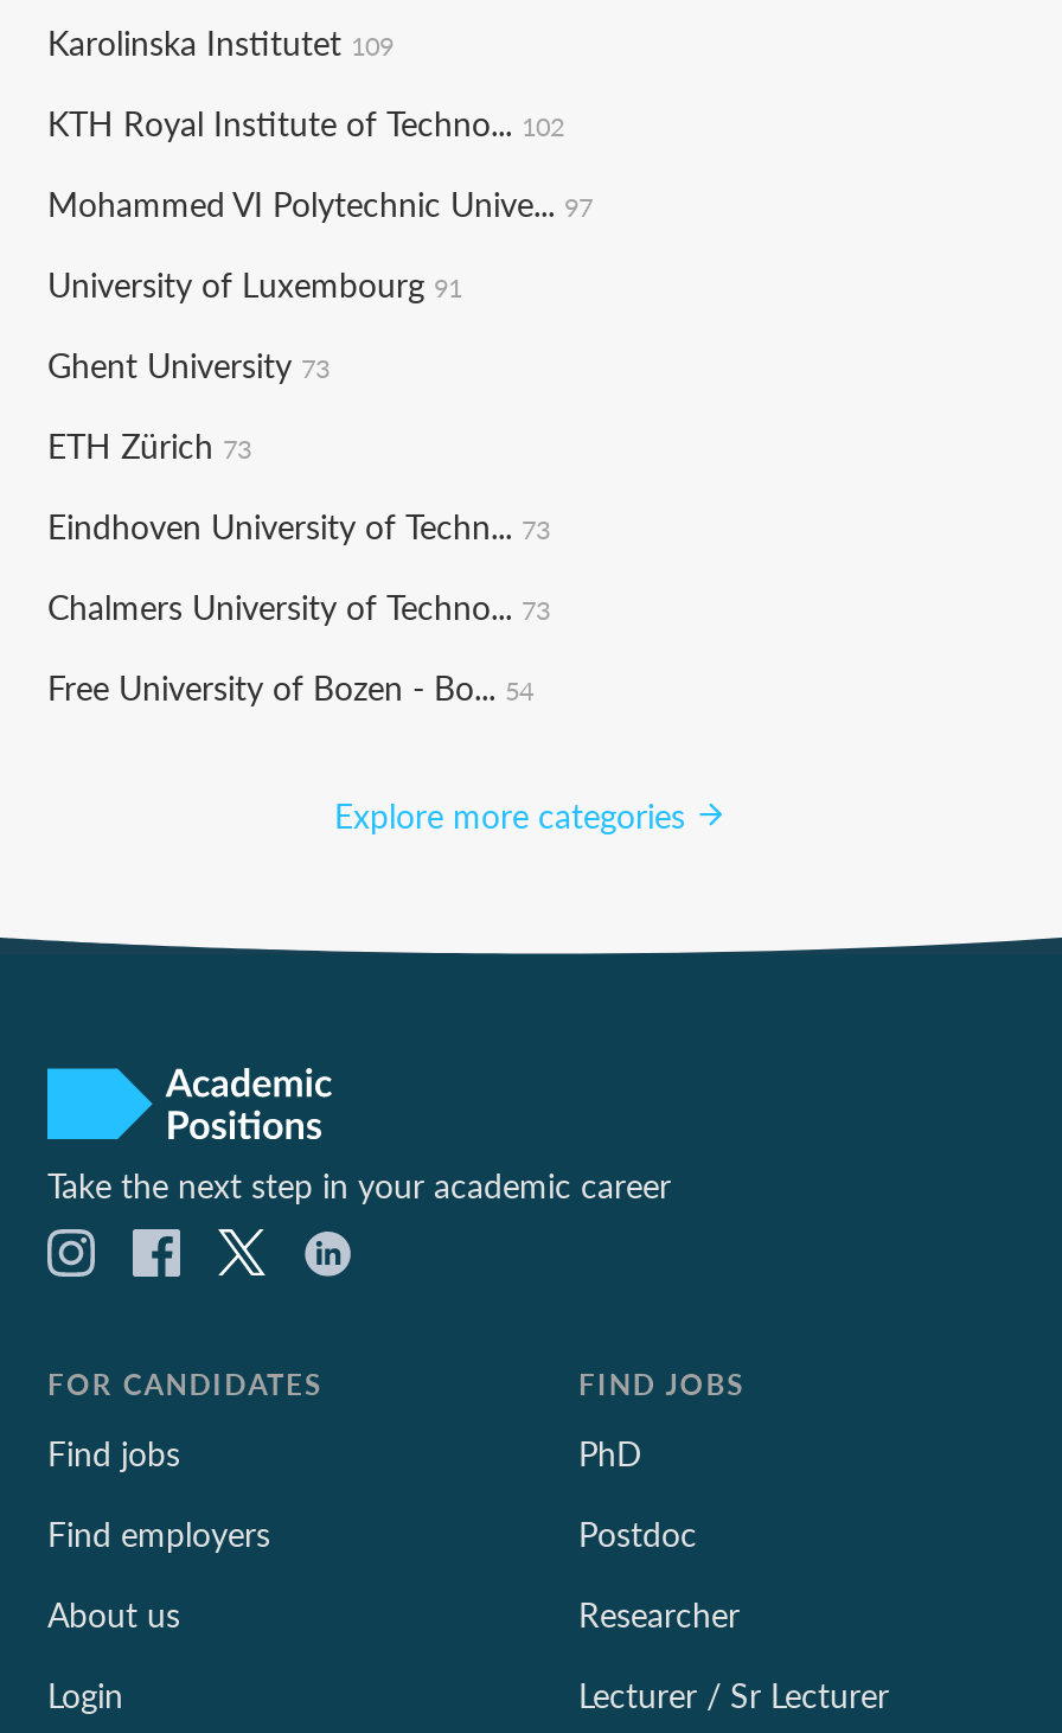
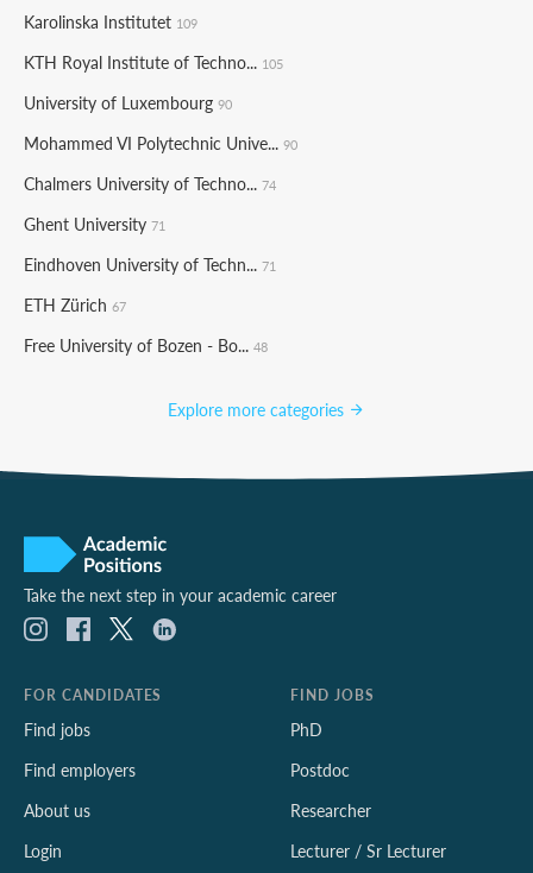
[47,98,564,146] KTH Royal Institute of Techno... 102 -> [24,50,283,74] KTH Royal Institute of Techno... 105
[47,179,593,226] Mohammed VI Polytechnic Unive... 97 -> [24,90,232,114] University of Luxembourg 90
[47,260,462,307] University of Luxembourg 91 -> [24,131,297,155] Mohammed VI Polytechnic Unive... 90
[47,340,330,388] Ghent University 73 -> [24,171,276,195] Chalmers University of Techno... 74
[47,421,251,468] ETH Zürich 73 -> [24,212,165,235] Ghent University 71
[47,501,550,549] Eindhoven University of Techn... 73 -> [24,252,276,276] Eindhoven University of Techn... 71
[47,582,550,629] Chalmers University of Techno... 73 -> [24,293,126,316] ETH Zürich 67
[47,663,533,710] Free University of Bozen - Bo... 54 -> [24,333,268,357] Free University of Bozen - Bo... 48

